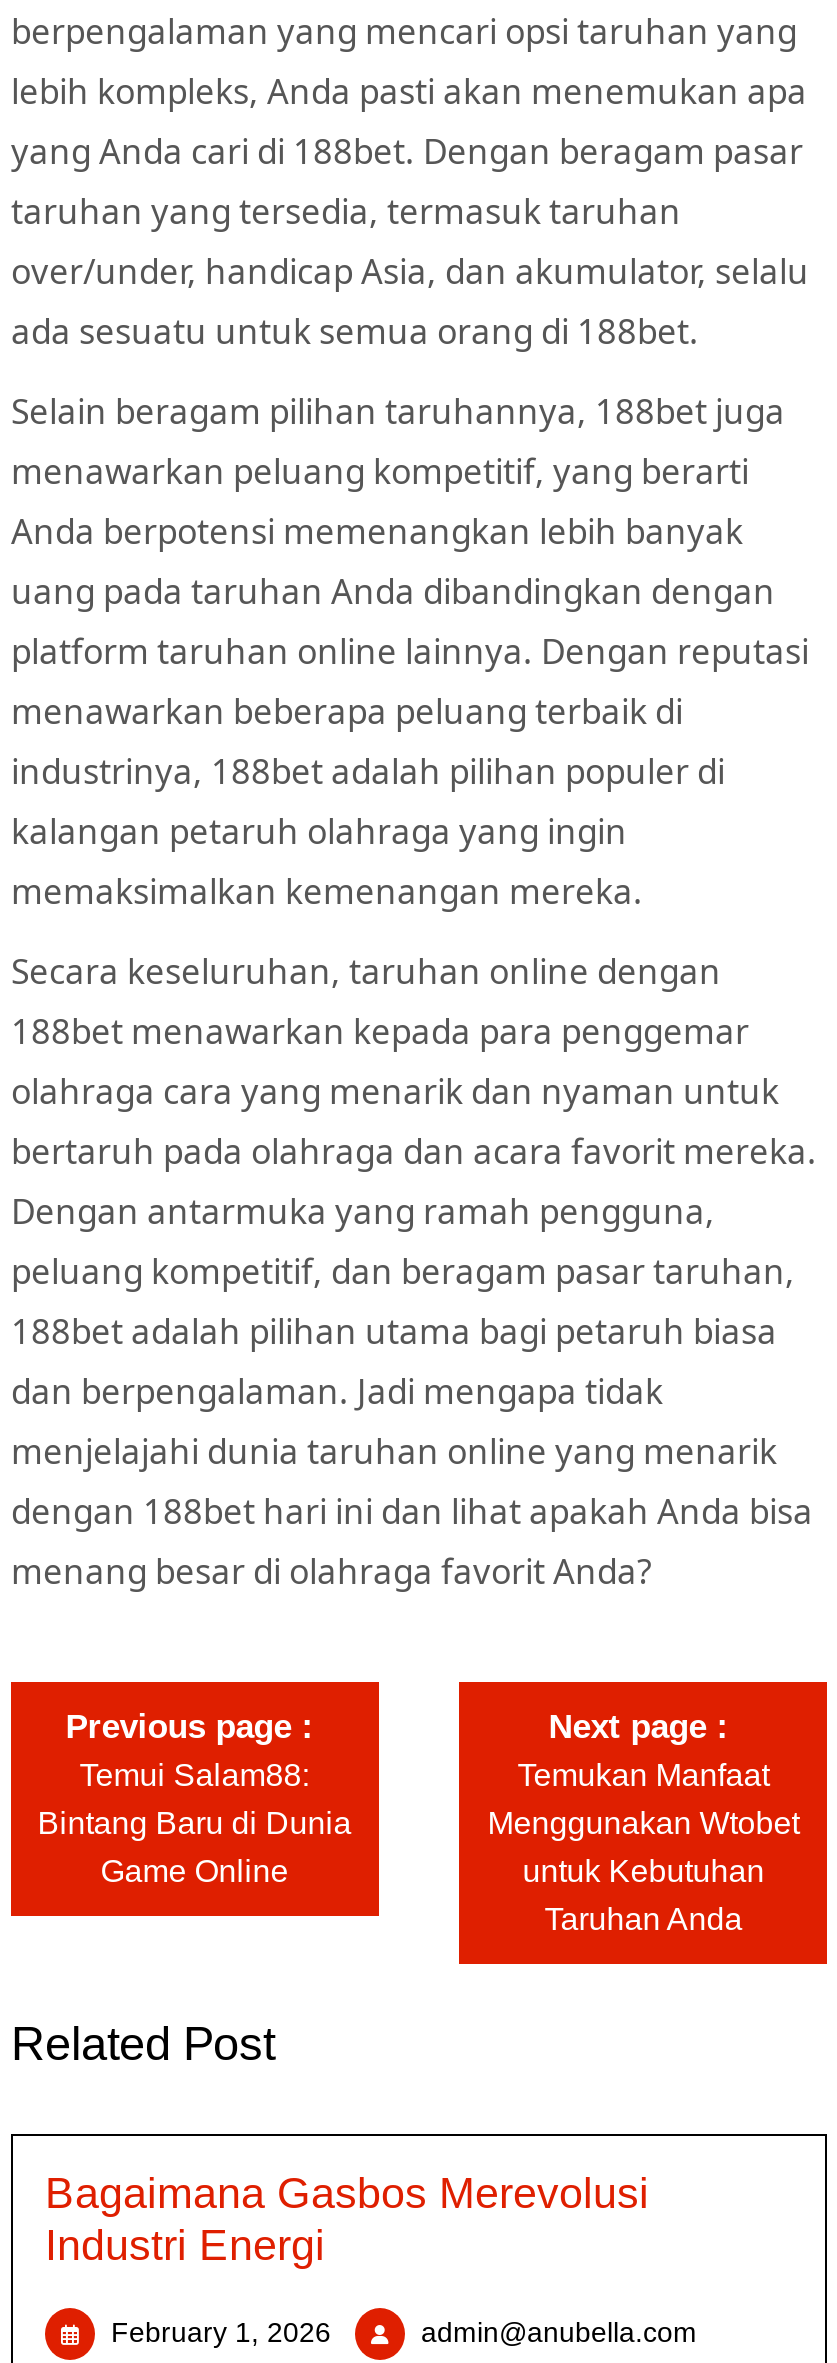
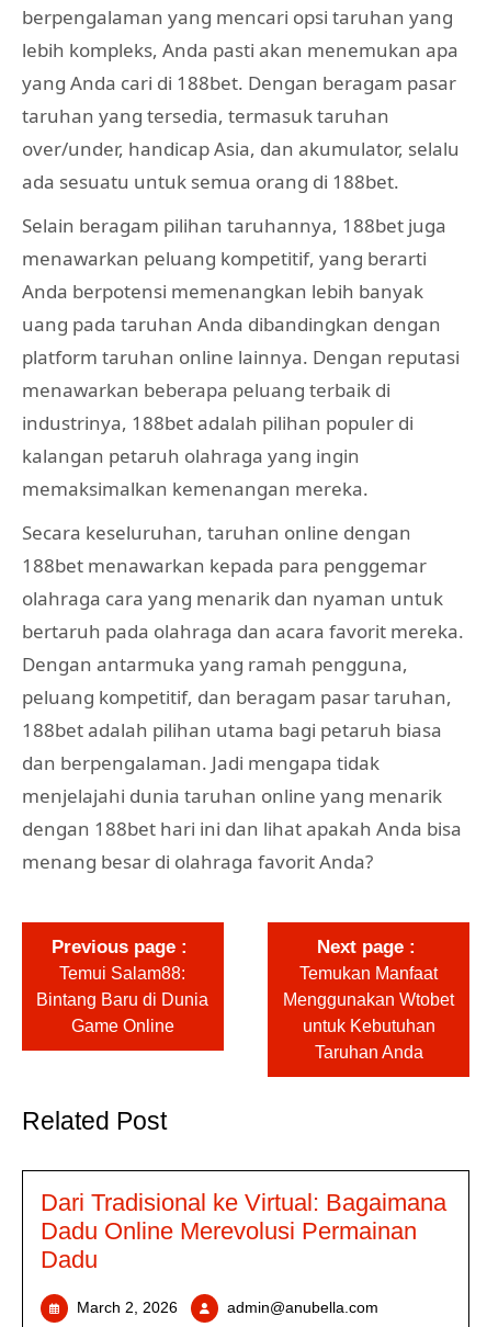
[45,2168,649,2270] Bagaimana Gasbos Merevolusi | Industri Energi -> [41,1189,446,1273] Dari Tradisional ke Virtual: Bagaimana | Dadu Online Merevolusi Permainan | Dadu
[111,2316,331,2348] February 1, 2026 -> [77,1298,178,1316] March 2, 2026

